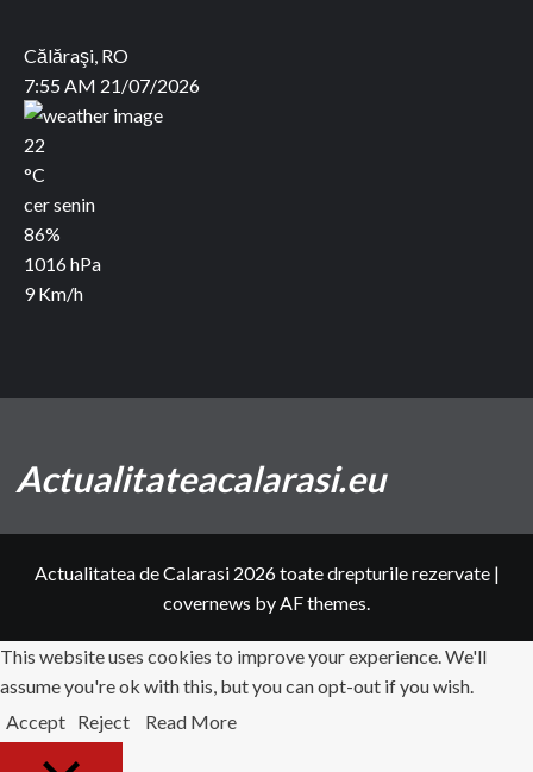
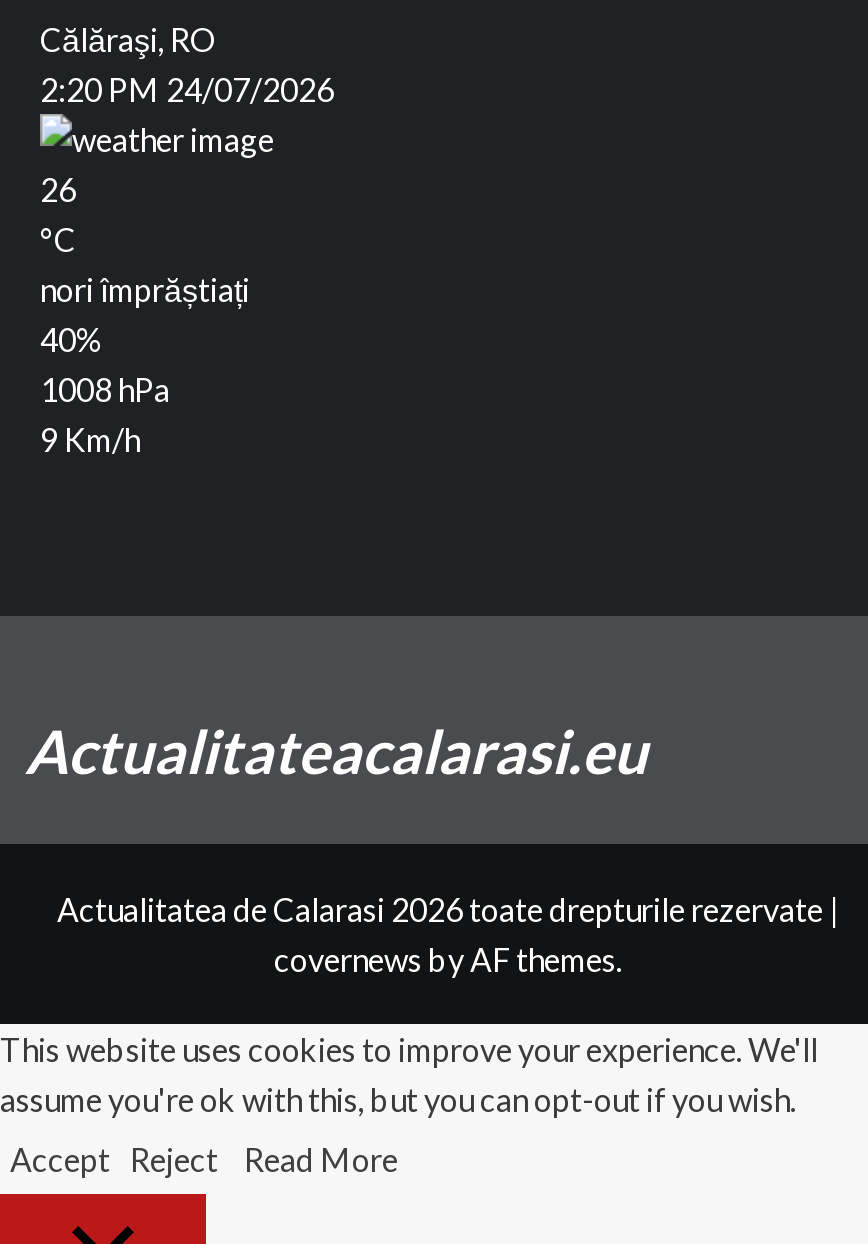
[24,74,200,96] 7:55 AM 21/07/2026 -> [40,70,334,108] 2:20 PM 24/07/2026
[24,133,45,156] 22 -> [40,170,76,208] 26
[24,193,101,275] cer senin | 86% | 1016 hPa -> [40,270,250,408] nori împrăștiați | 40% | 1008 hPa

